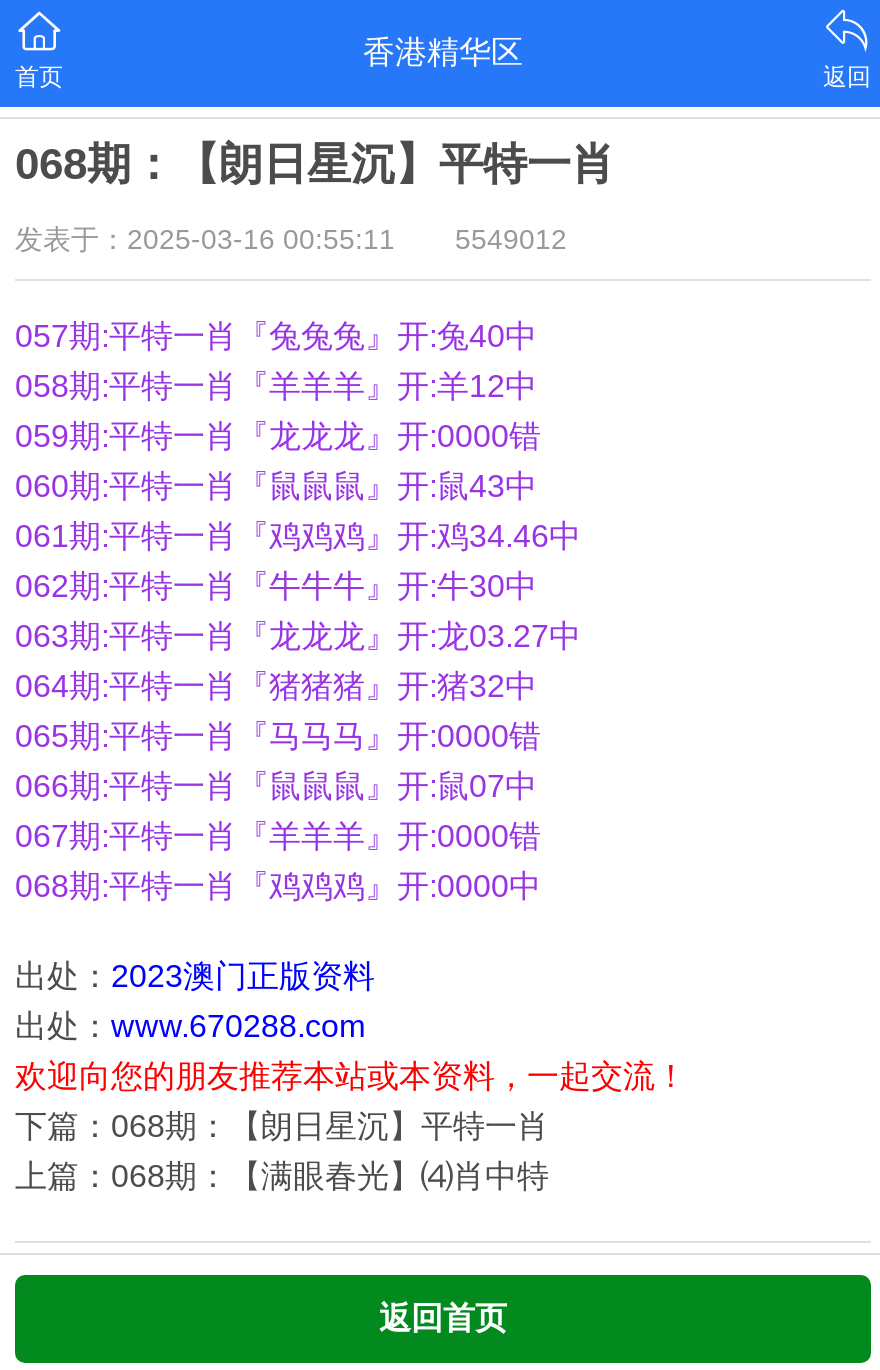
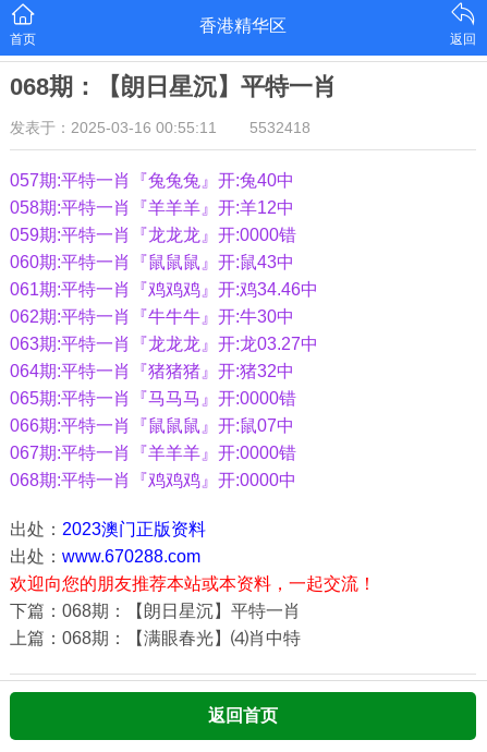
[15,223,567,255] 发表于：2025-03-16 00:55:11 5549012 -> [10,119,311,136] 发表于：2025-03-16 00:55:11 5532418

